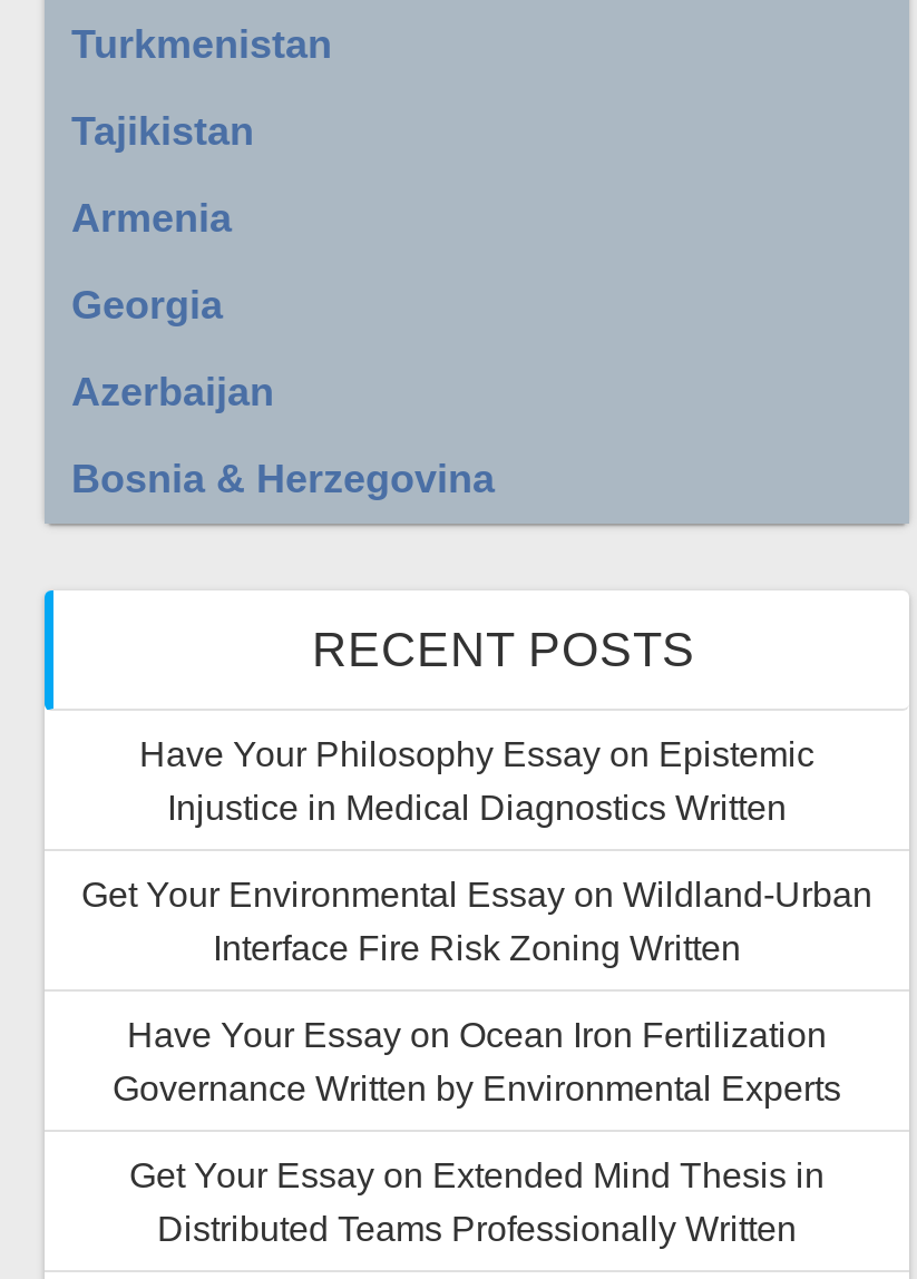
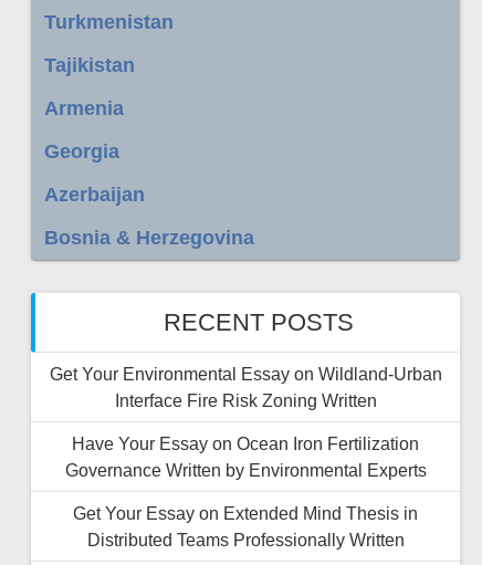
[139,734,814,827] Have Your Philosophy Essay on Epistemic | Injustice in Medical Diagnostics Written -> none

